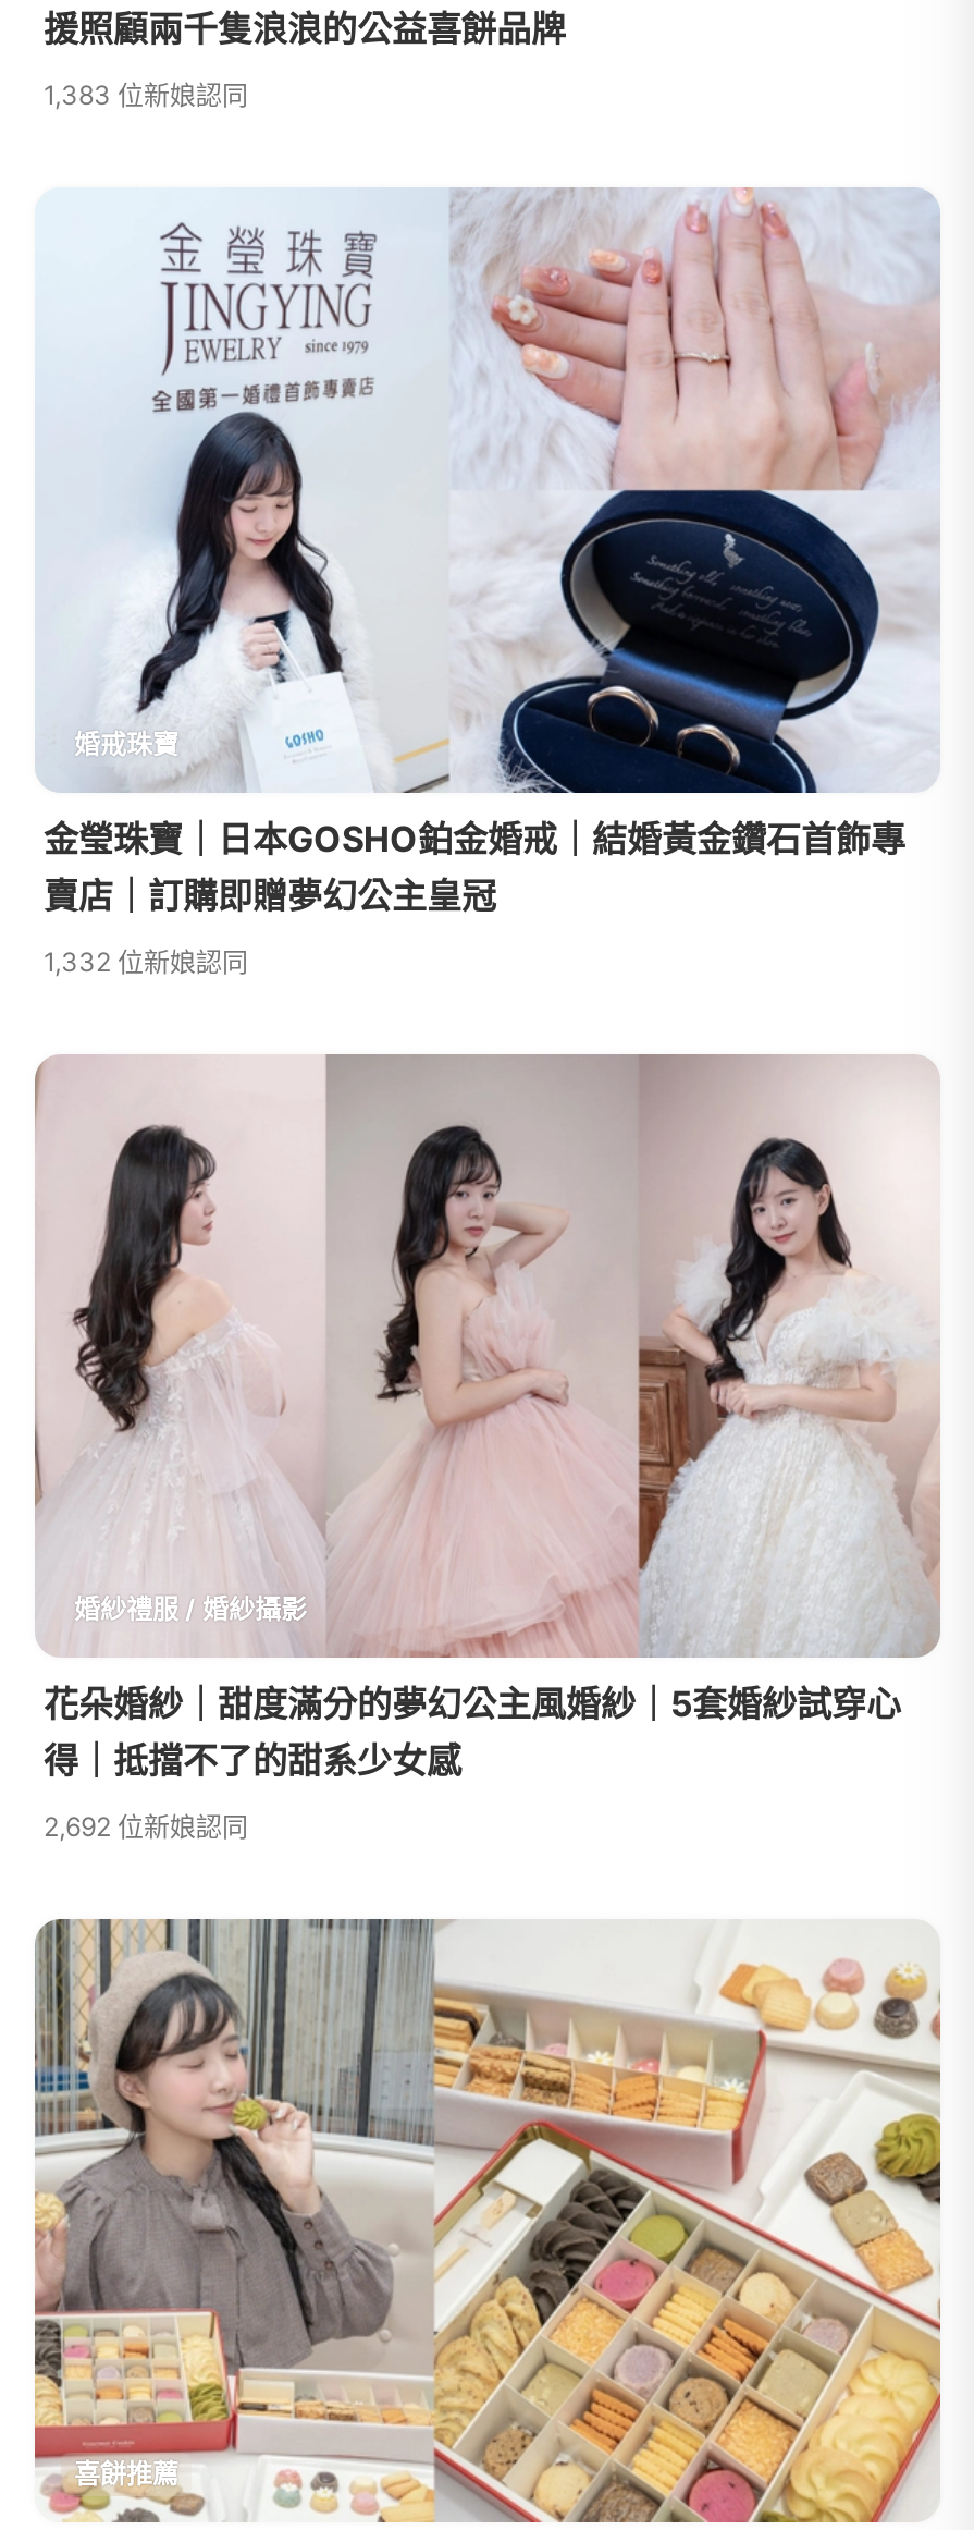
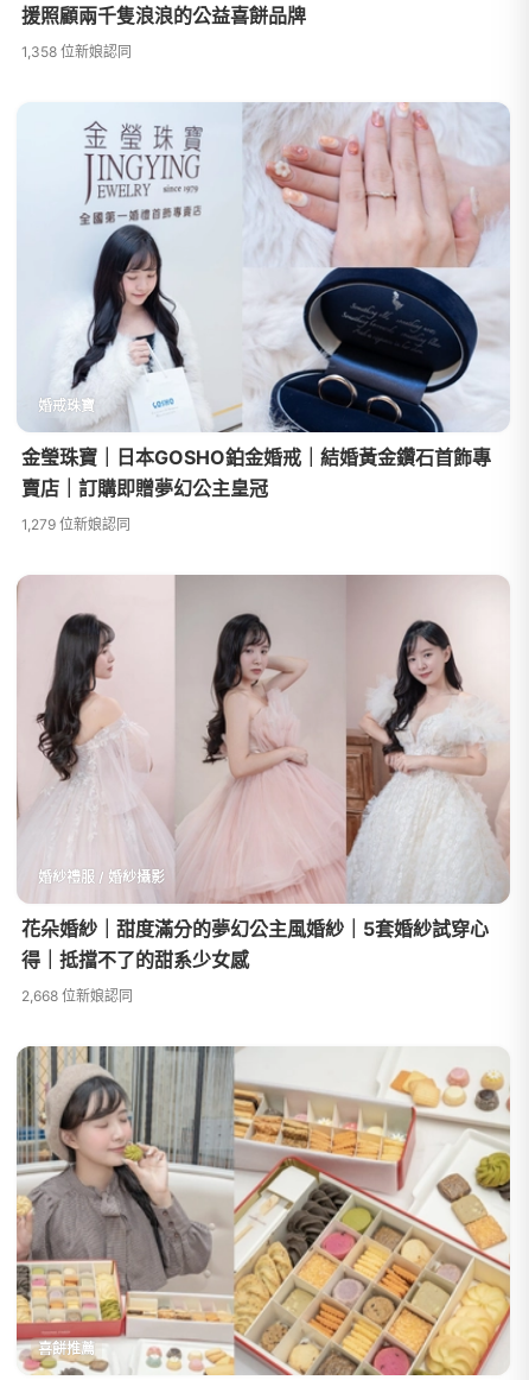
[44,79,248,112] 1,383 位新娘認同 -> [21,43,132,61] 1,358 位新娘認同
[44,944,248,977] 1,332 位新娘認同 -> [21,515,130,533] 1,279 位新娘認同
[44,1810,248,1843] 2,692 位新娘認同 -> [21,987,133,1005] 2,668 位新娘認同

